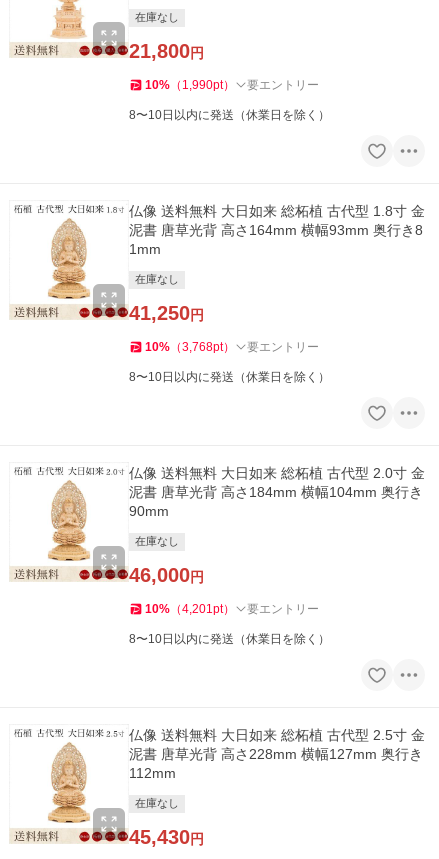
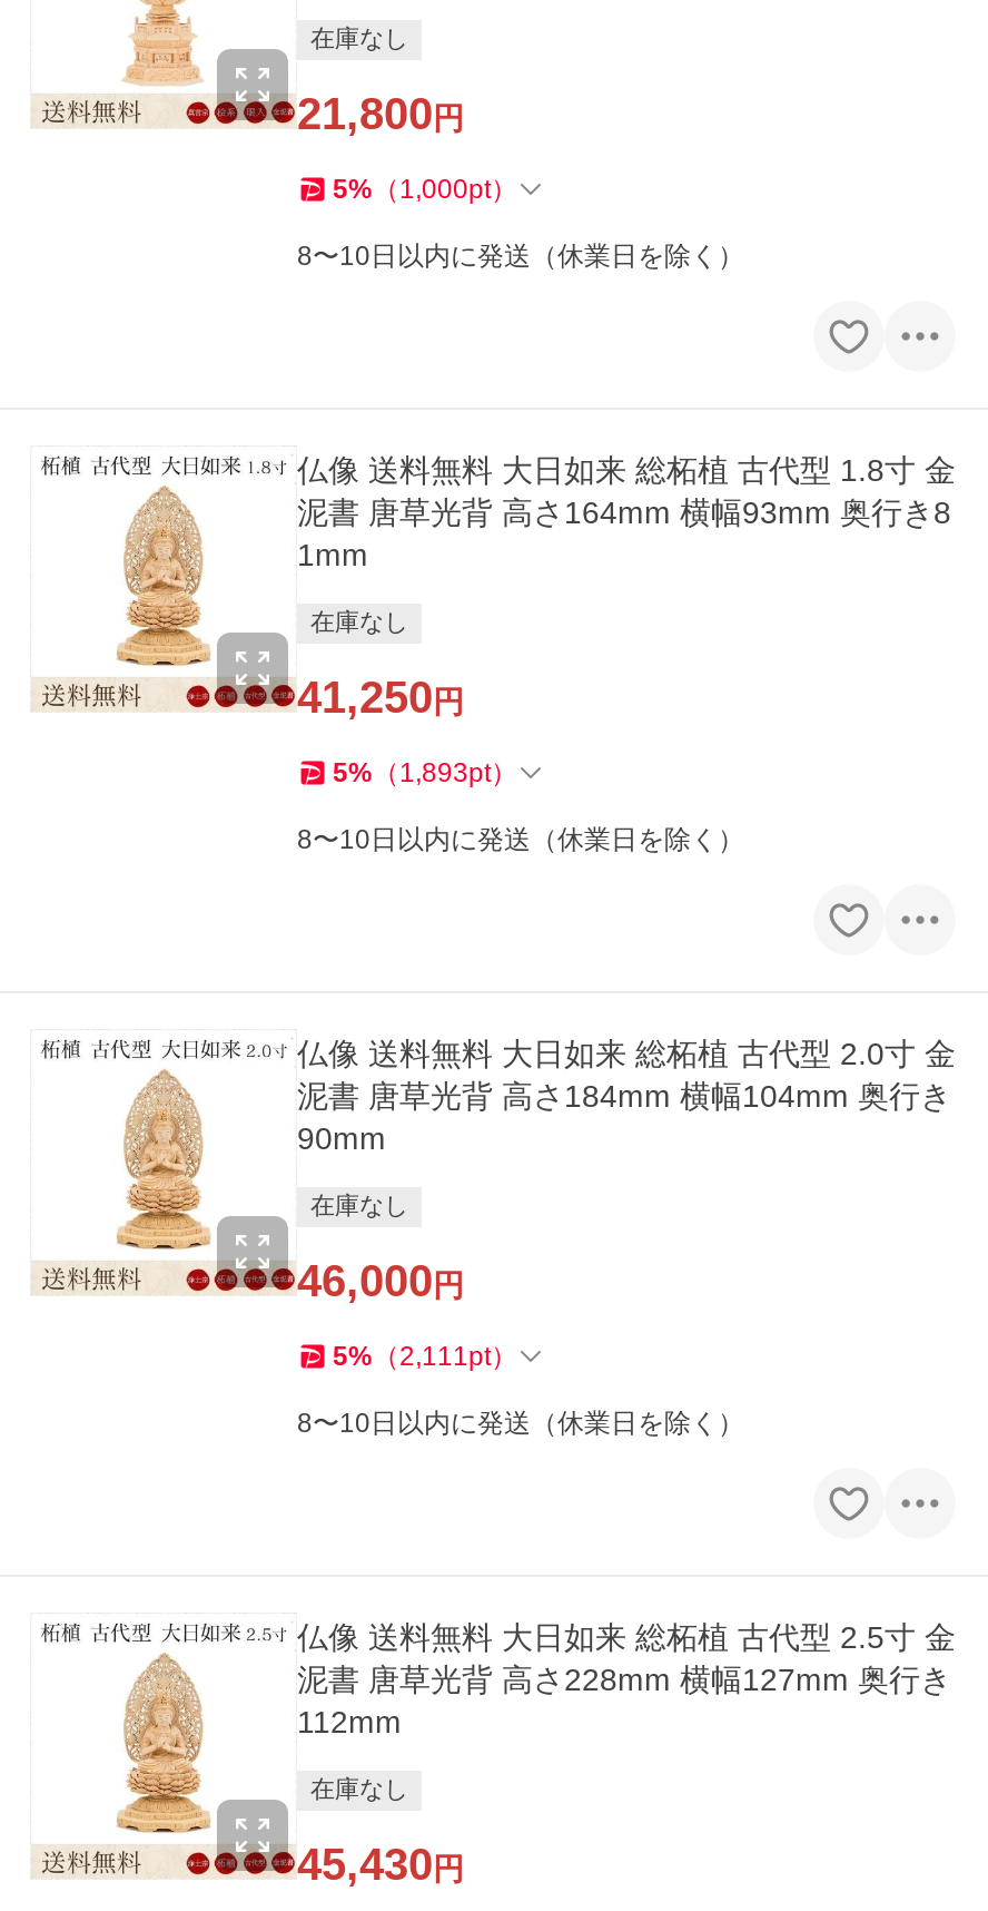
[145,78,319,92] 10%（1,990pt） | 要エントリー -> [333,174,517,205] 5%（1,000pt）
[145,340,319,354] 10%（3,768pt） | 要エントリー -> [333,757,517,789] 5%（1,893pt）
[145,602,319,616] 10%（4,201pt） | 要エントリー -> [333,1341,517,1372] 5%（2,111pt）

